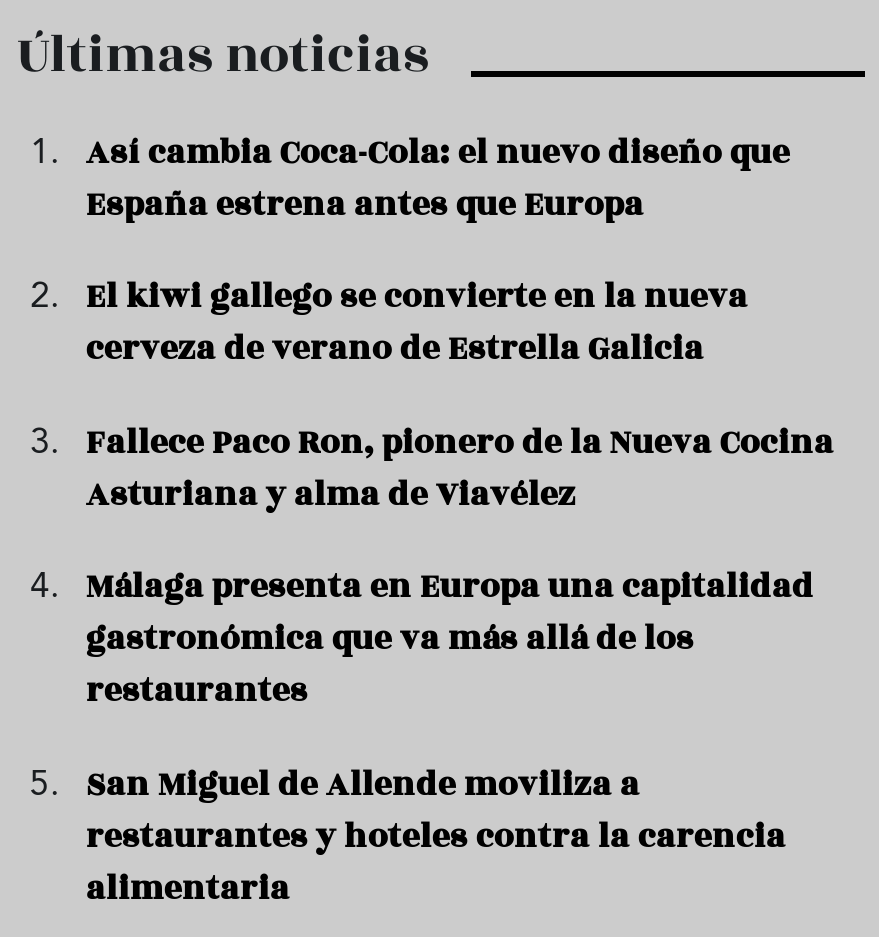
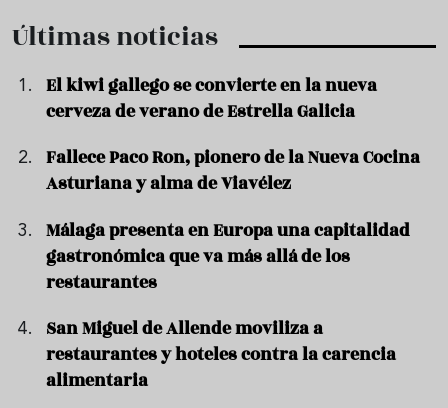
[86,127,790,229] Así cambia Coca-Cola: el nuevo diseño que | España estrena antes que Europa -> none

